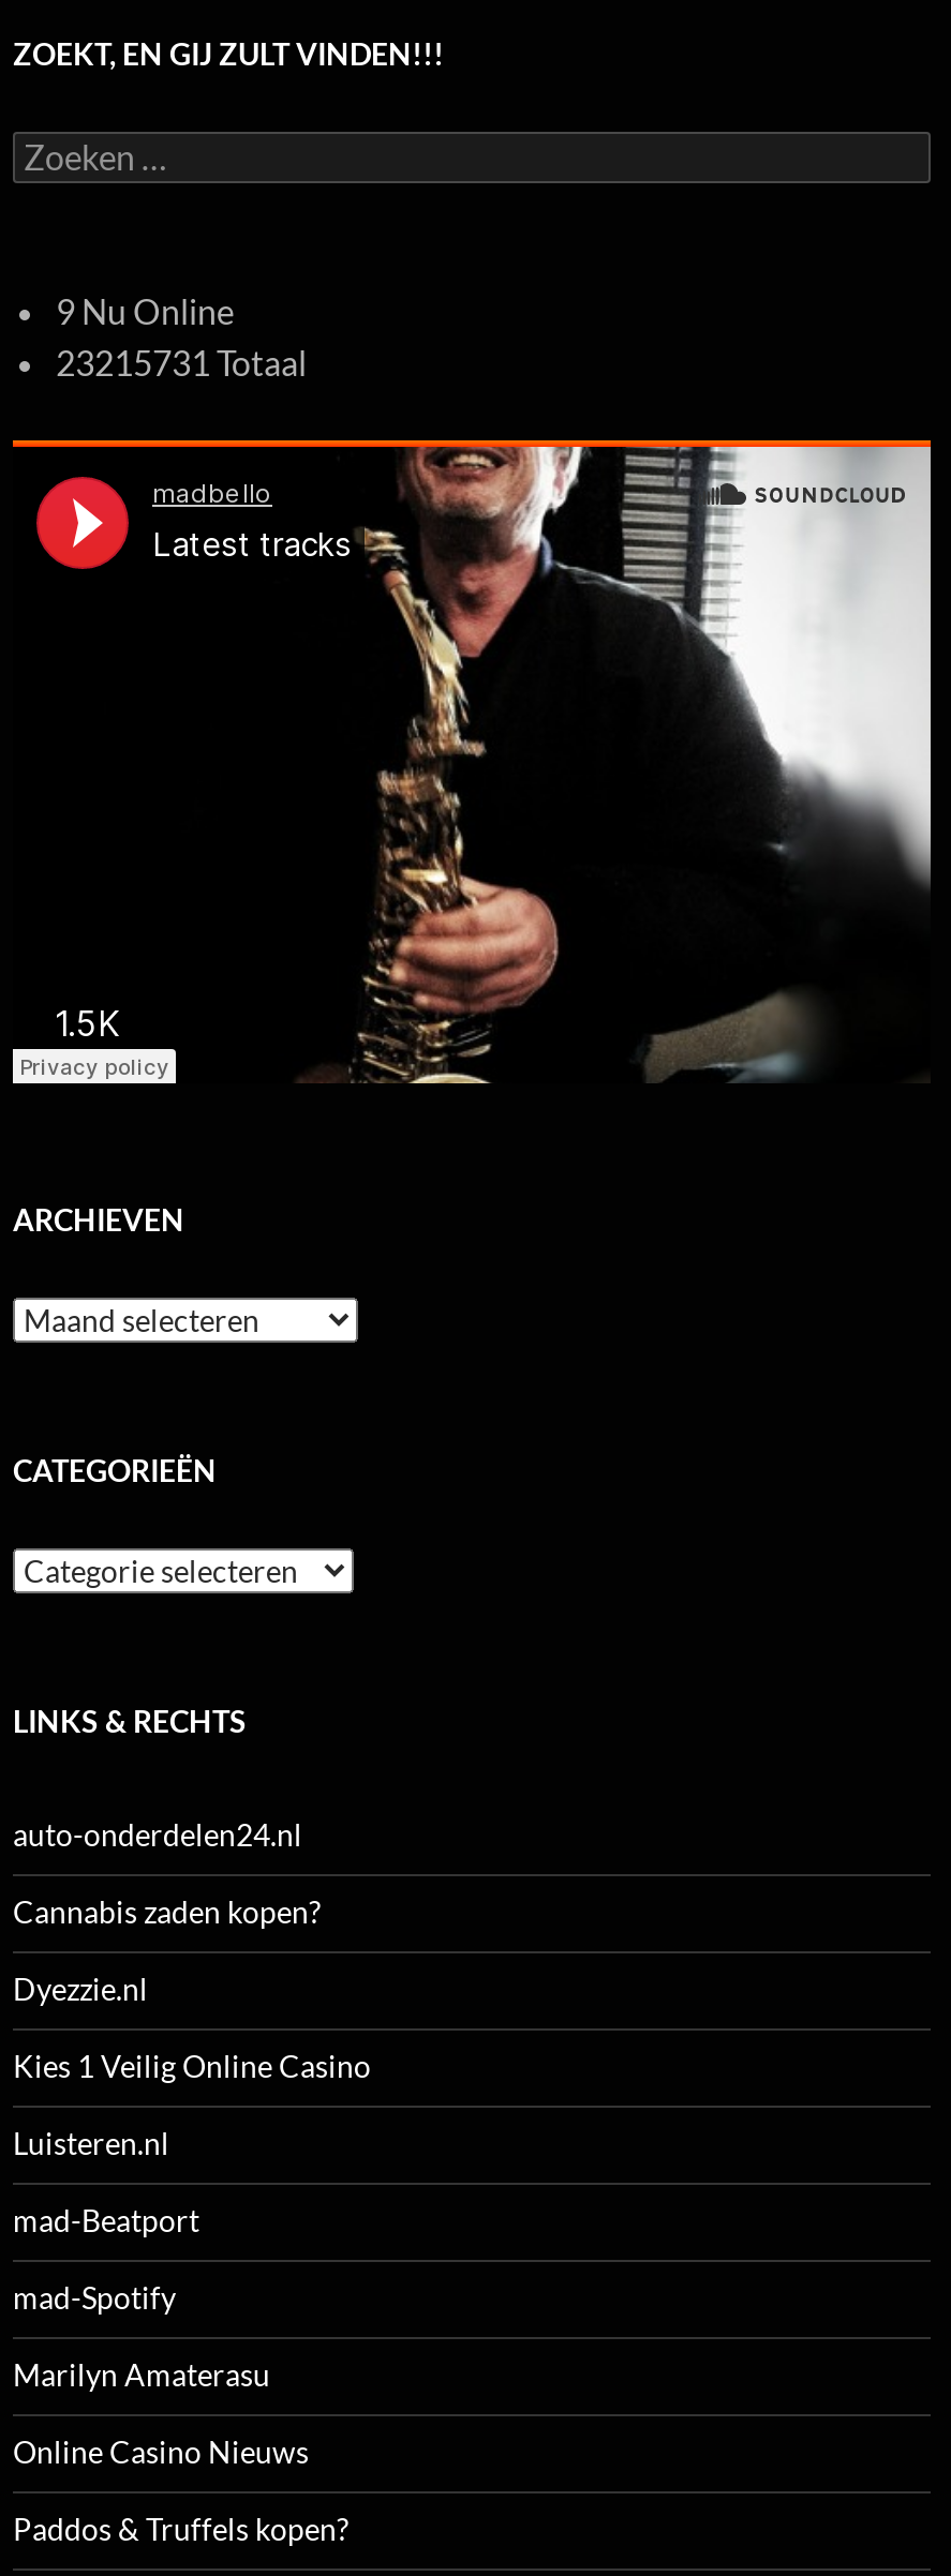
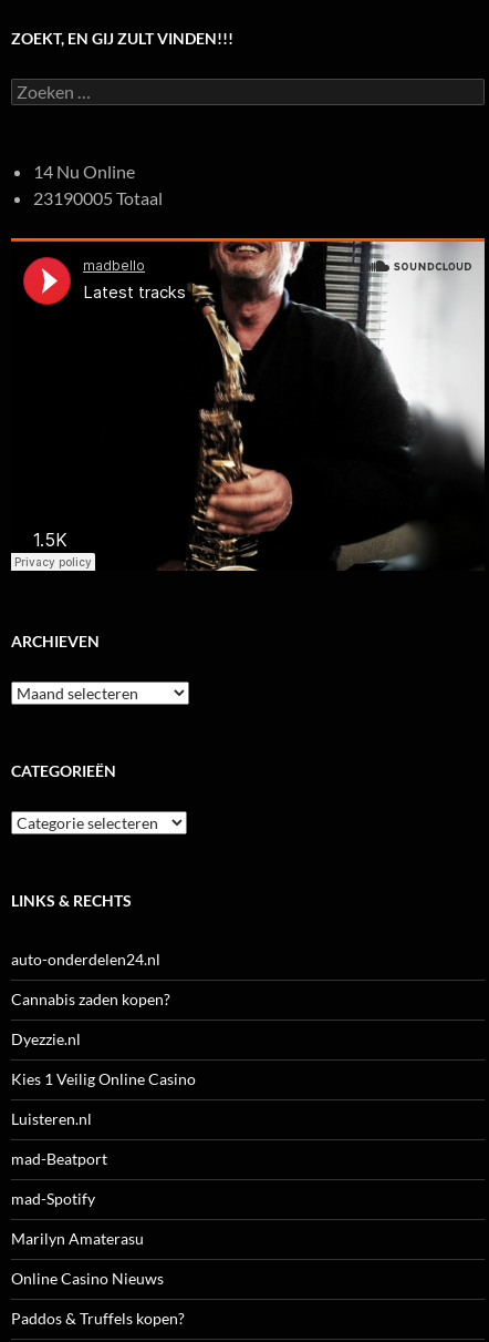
[56,291,234,332] 9 Nu Online -> [33,161,135,182] 14 Nu Online
[56,343,307,384] 23215731 Totaal -> [33,188,163,209] 23190005 Totaal

